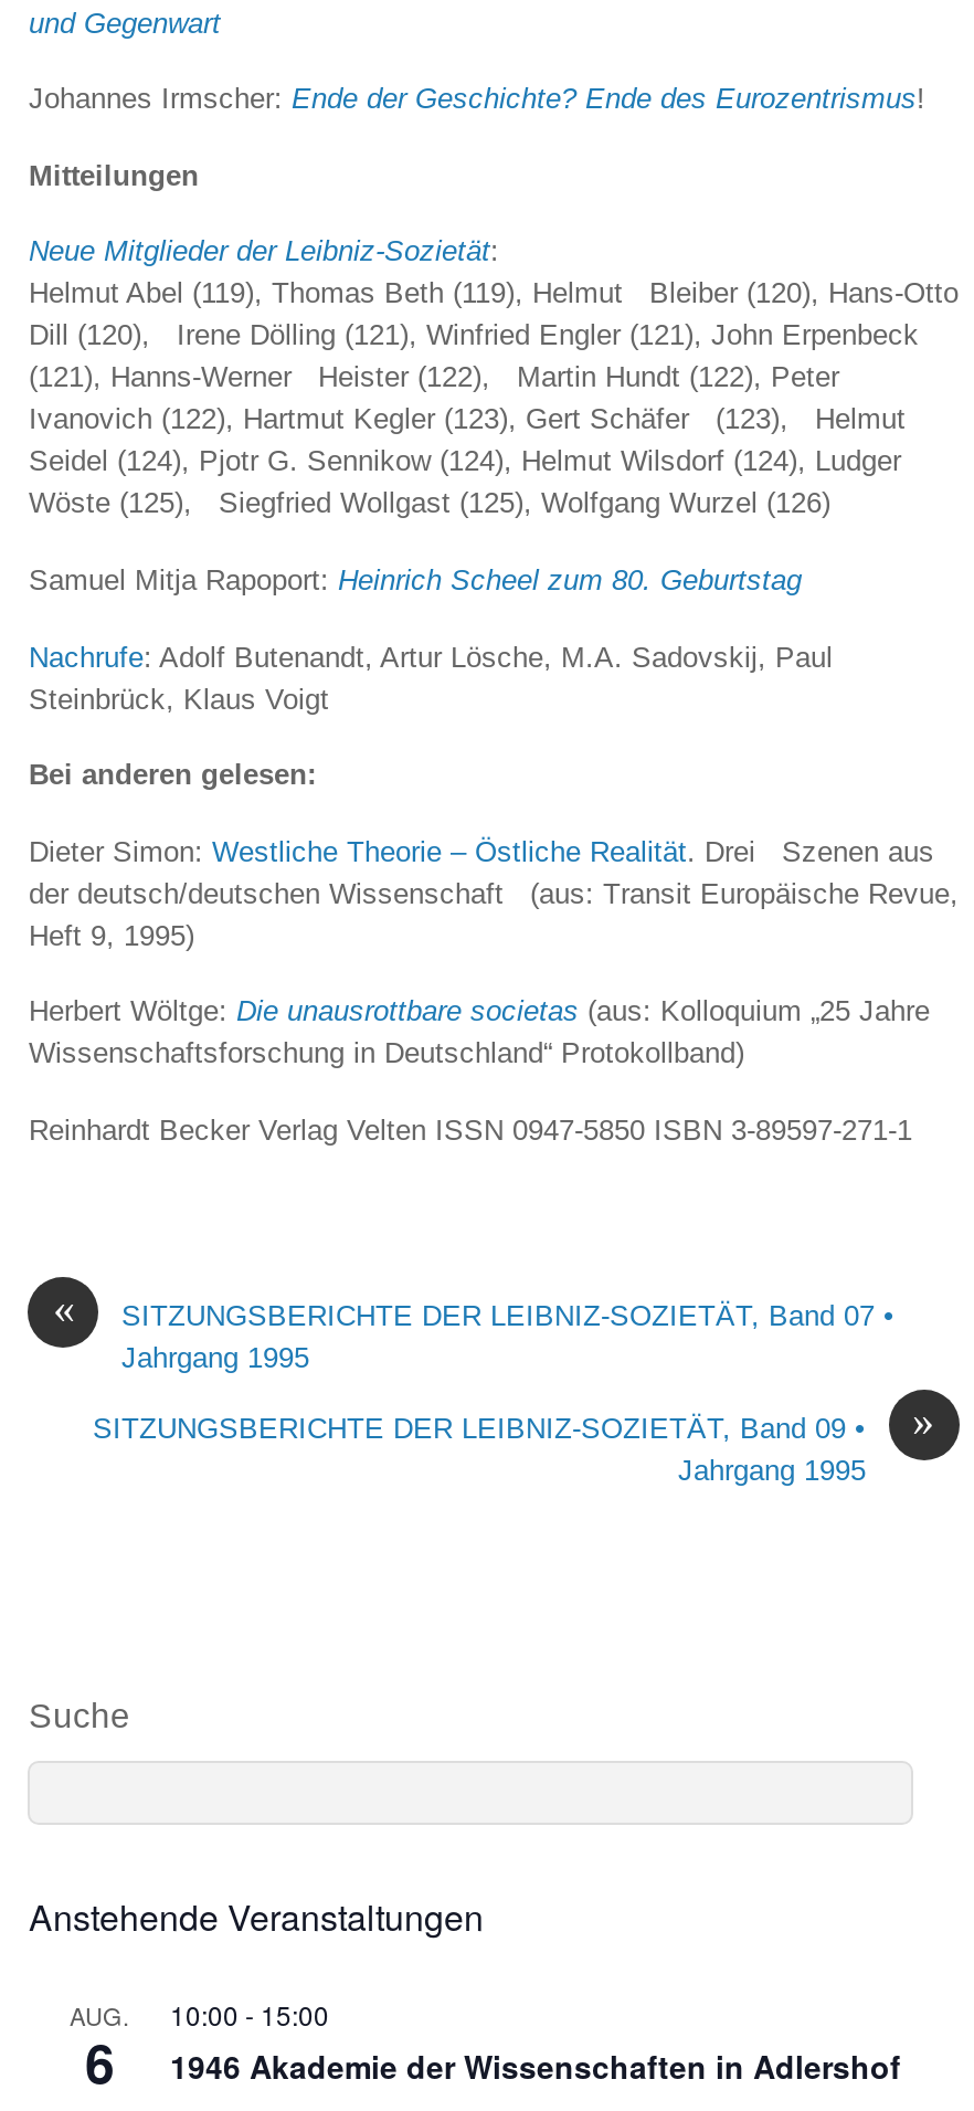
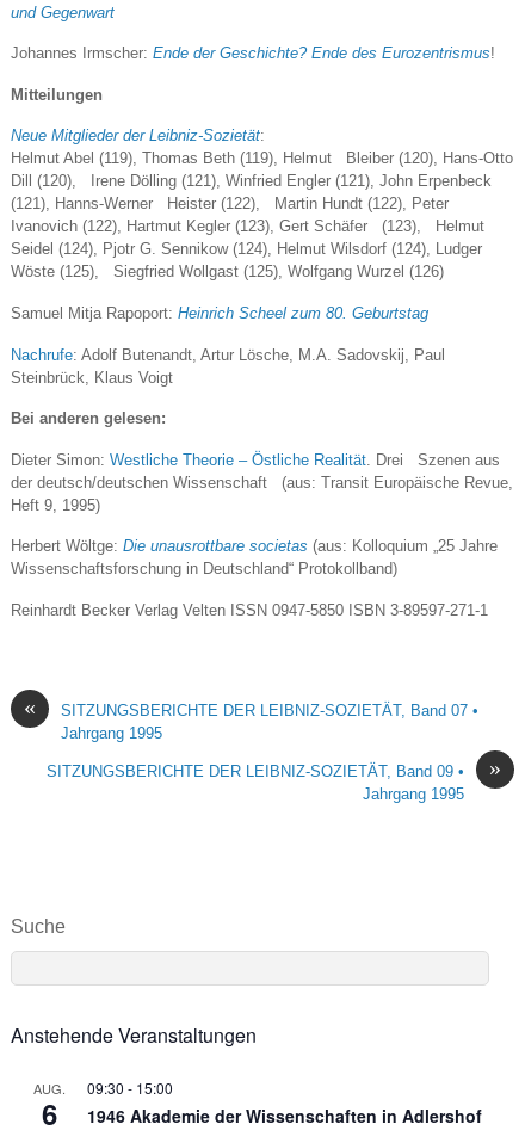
[69,1996,329,2033] AUG. 10:00 - 15:00 -> [33,1078,173,1098] AUG. 09:30 - 15:00

